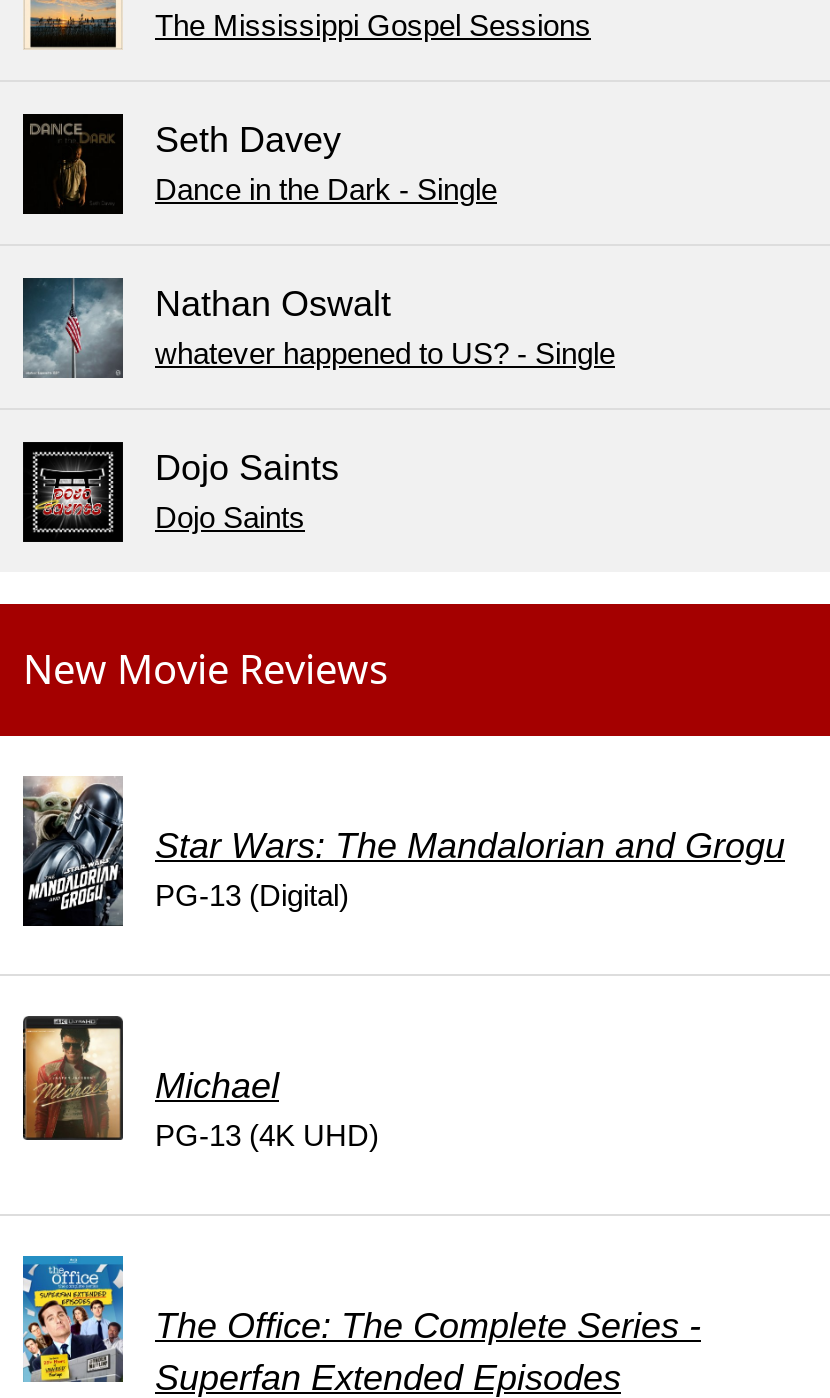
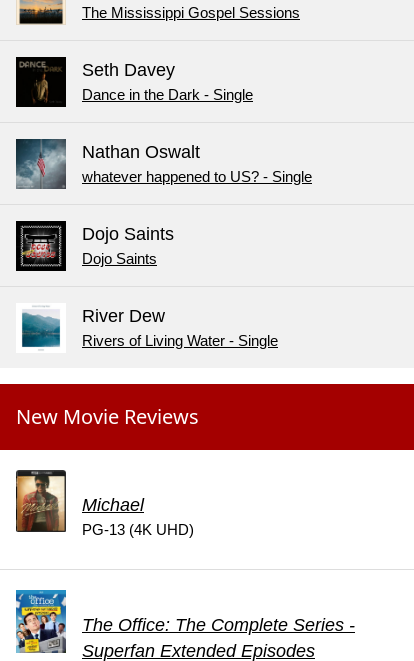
none -> [16,303,278,353] [image] | River Dew | Rivers of Living Water - Single
moved [23,641,389,695] -> [16,403,199,430]: New Movie Reviews
[21,776,785,928] [image] | Star Wars: The Mandalorian and Grogu | PG-13 (Digital) -> none

